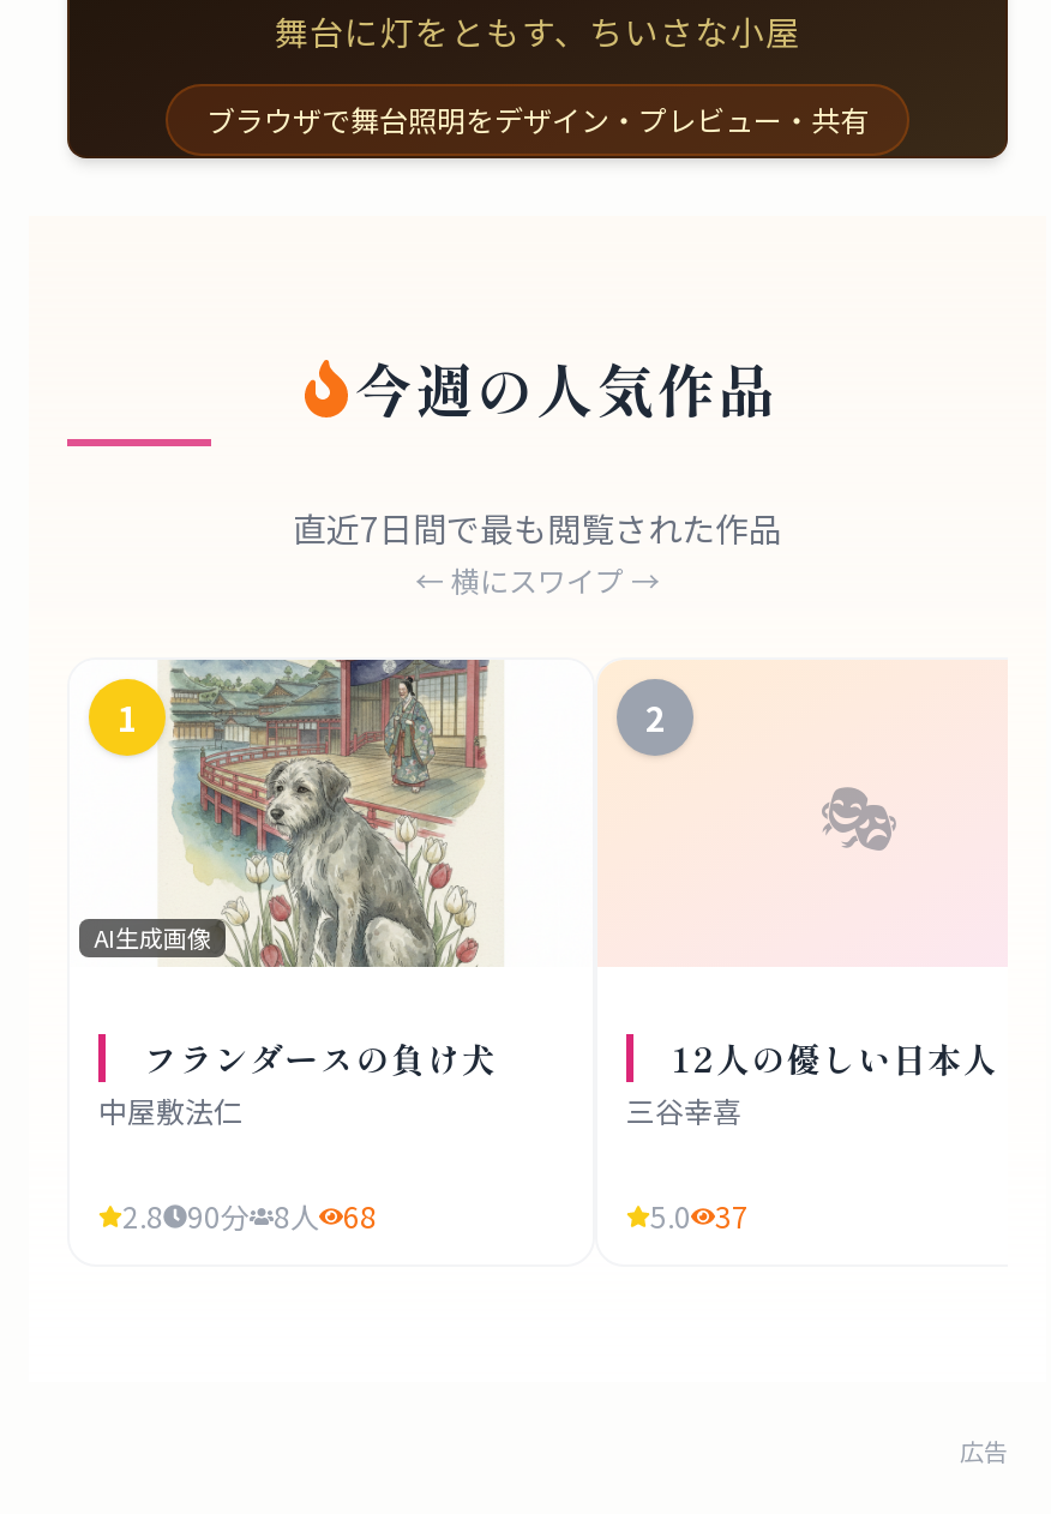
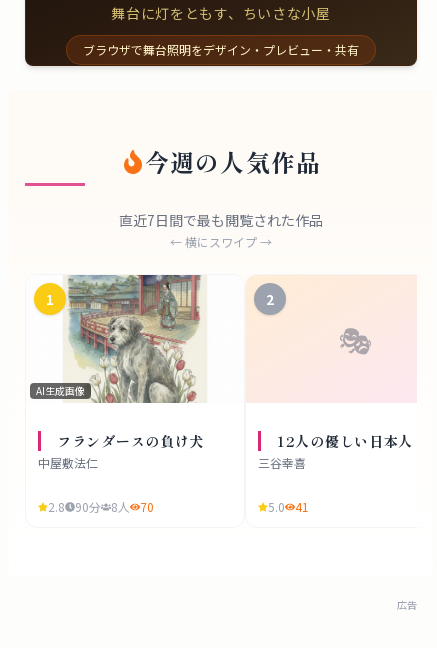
[122,1196,377,1237] 2.8 90分 8人 68 -> [48,498,154,515] 2.8 90分 8人 70
[650,1196,749,1237] 5.0 37 -> [268,498,309,515] 5.0 41

